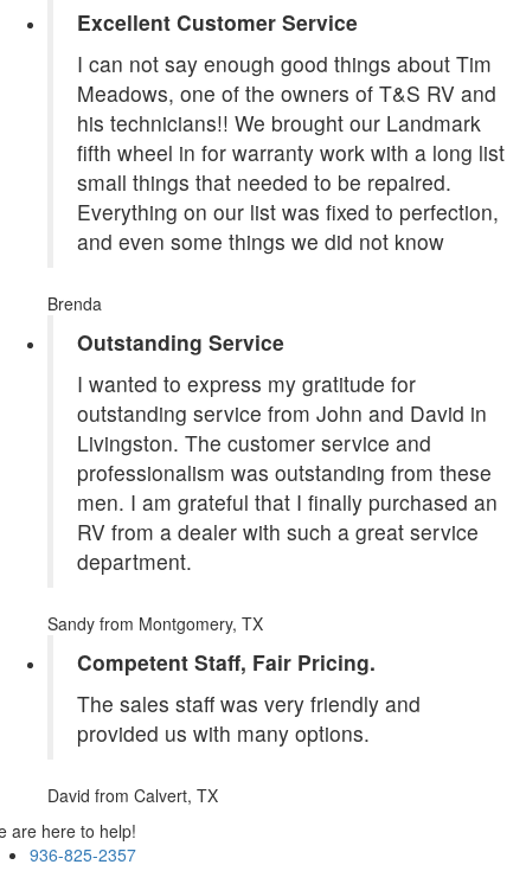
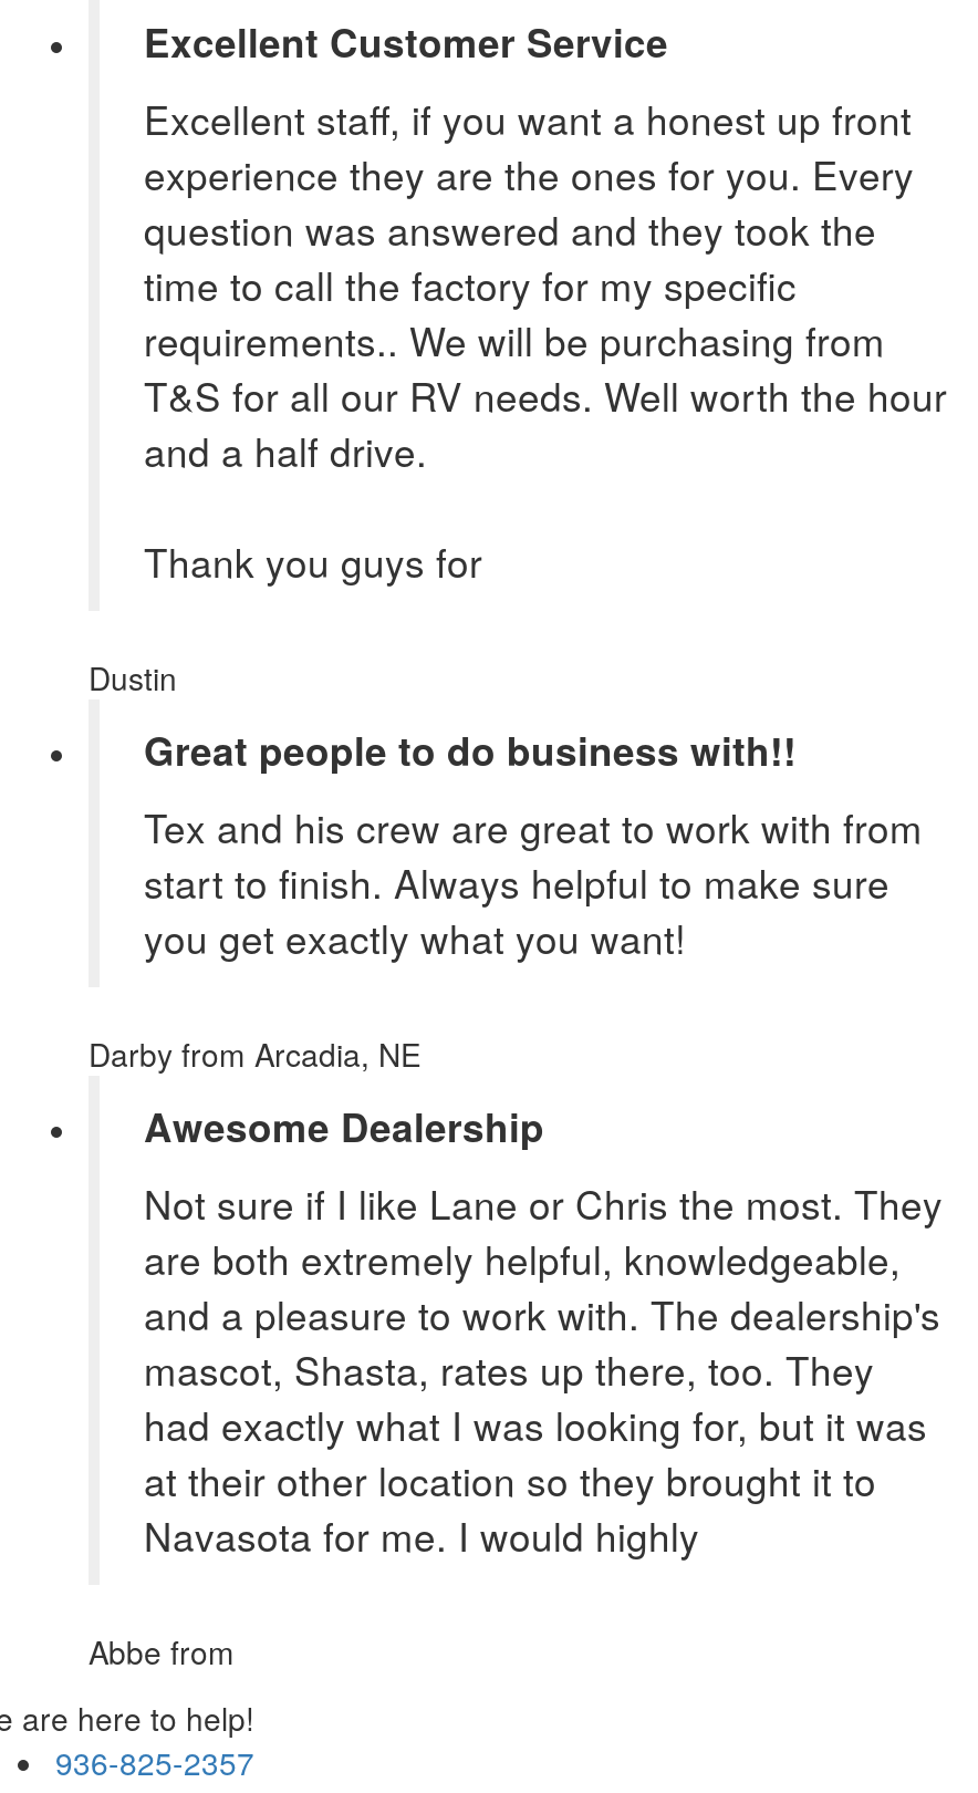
[47,49,505,807] I can not say enough good things about Tim | Meadows, one of the owners of T&S RV and | his technicians!! We brought our Landmark | fifth wheel in for warranty work with a long list | small things that needed to be repaired. | Everything on our list was fixed to perfection, | and even some things we did not know | Brenda | Outstanding Service | I wanted to express my gratitude for | outstanding service from John and David in | Livingston. The customer service and | professionalism was outstanding from these | men. I am grateful that I finally purchased an | RV from a dealer with such a great service | department. | Sandy from Montgomery, TX | Competent Staff, Fair Pricing. | The sales staff was very friendly and | provided us with many options. | David from Calvert, TX -> [89,91,947,1674] Excellent staff, if you want a honest up front | experience they are the ones for you. Every | question was answered and they took the | time to call the factory for my specific | requirements.. We will be purchasing from | T&S for all our RV needs. Well worth the hour | and a half drive. | Thank you guys for | Dustin | Great people to do business with!! | Tex and his crew are great to work with from | start to finish. Always helpful to make sure | you get exactly what you want! | Darby from Arcadia, NE | Awesome Dealership | Not sure if I like Lane or Chris the most. They | are both extremely helpful, knowledgeable, | and a pleasure to work with. The dealership's | mascot, Shasta, rates up there, too. They | had exactly what I was looking for, but it was | at their other location so they brought it to | Navasota for me. I would highly | Abbe from

